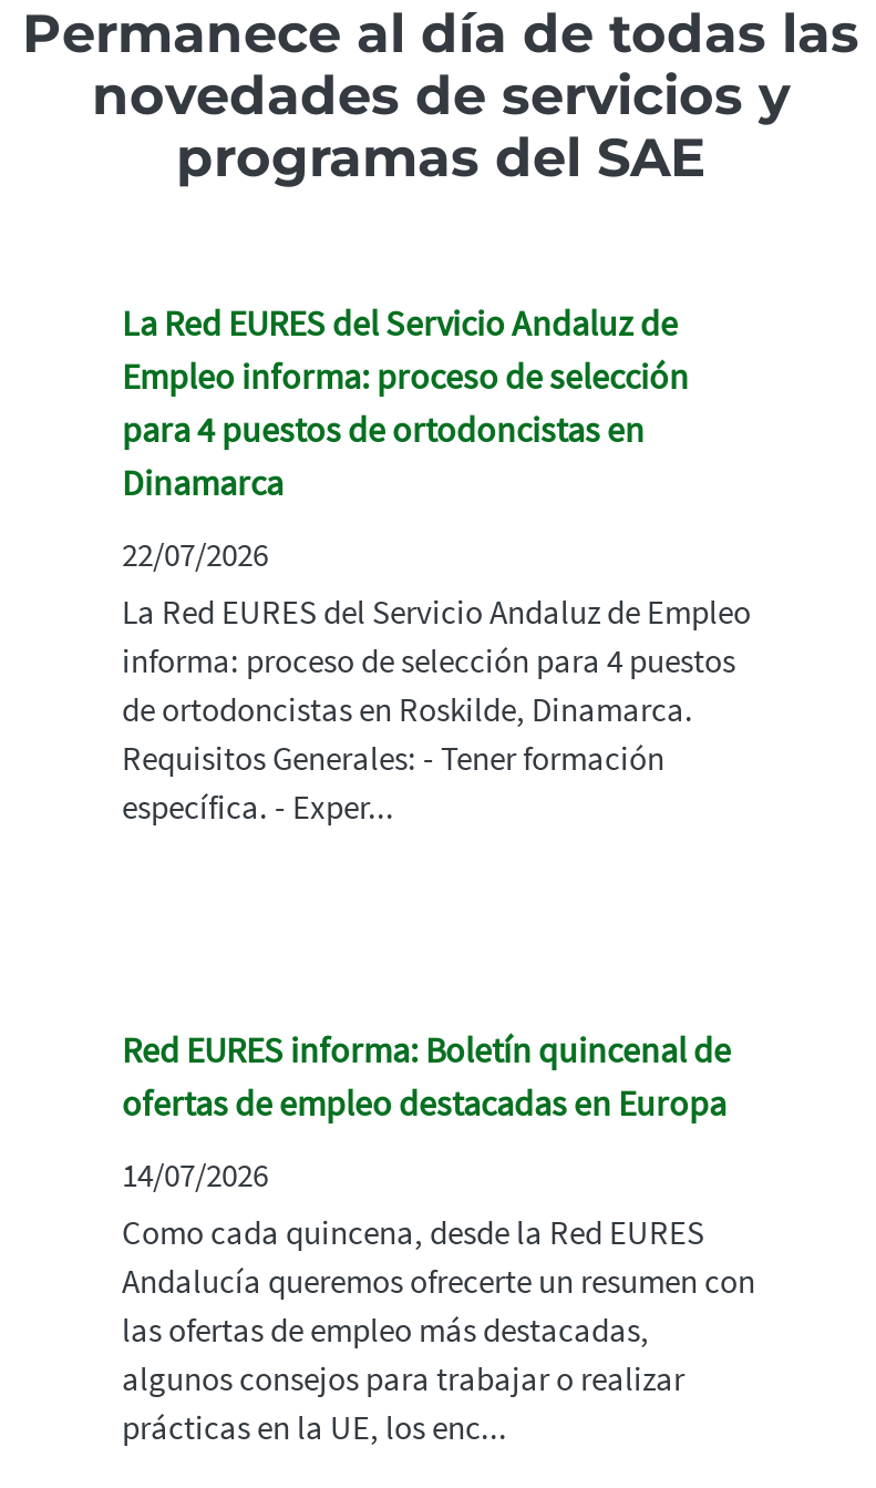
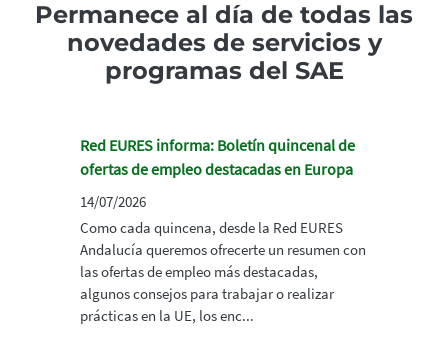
[122,300,751,827] La Red EURES del Servicio Andaluz de | Empleo informa: proceso de selección | para 4 puestos de ortodoncistas en | Dinamarca | 22/07/2026 | La Red EURES del Servicio Andaluz de Empleo | informa: proceso de selección para 4 puestos | de ortodoncistas en Roskilde, Dinamarca. | Requisitos Generales: - Tener formación | específica. - Exper... -> none

